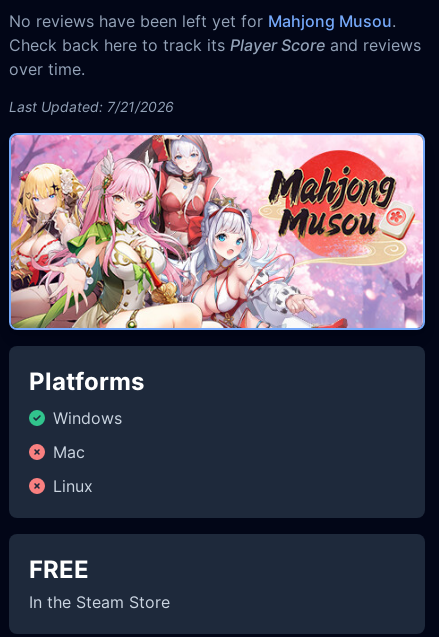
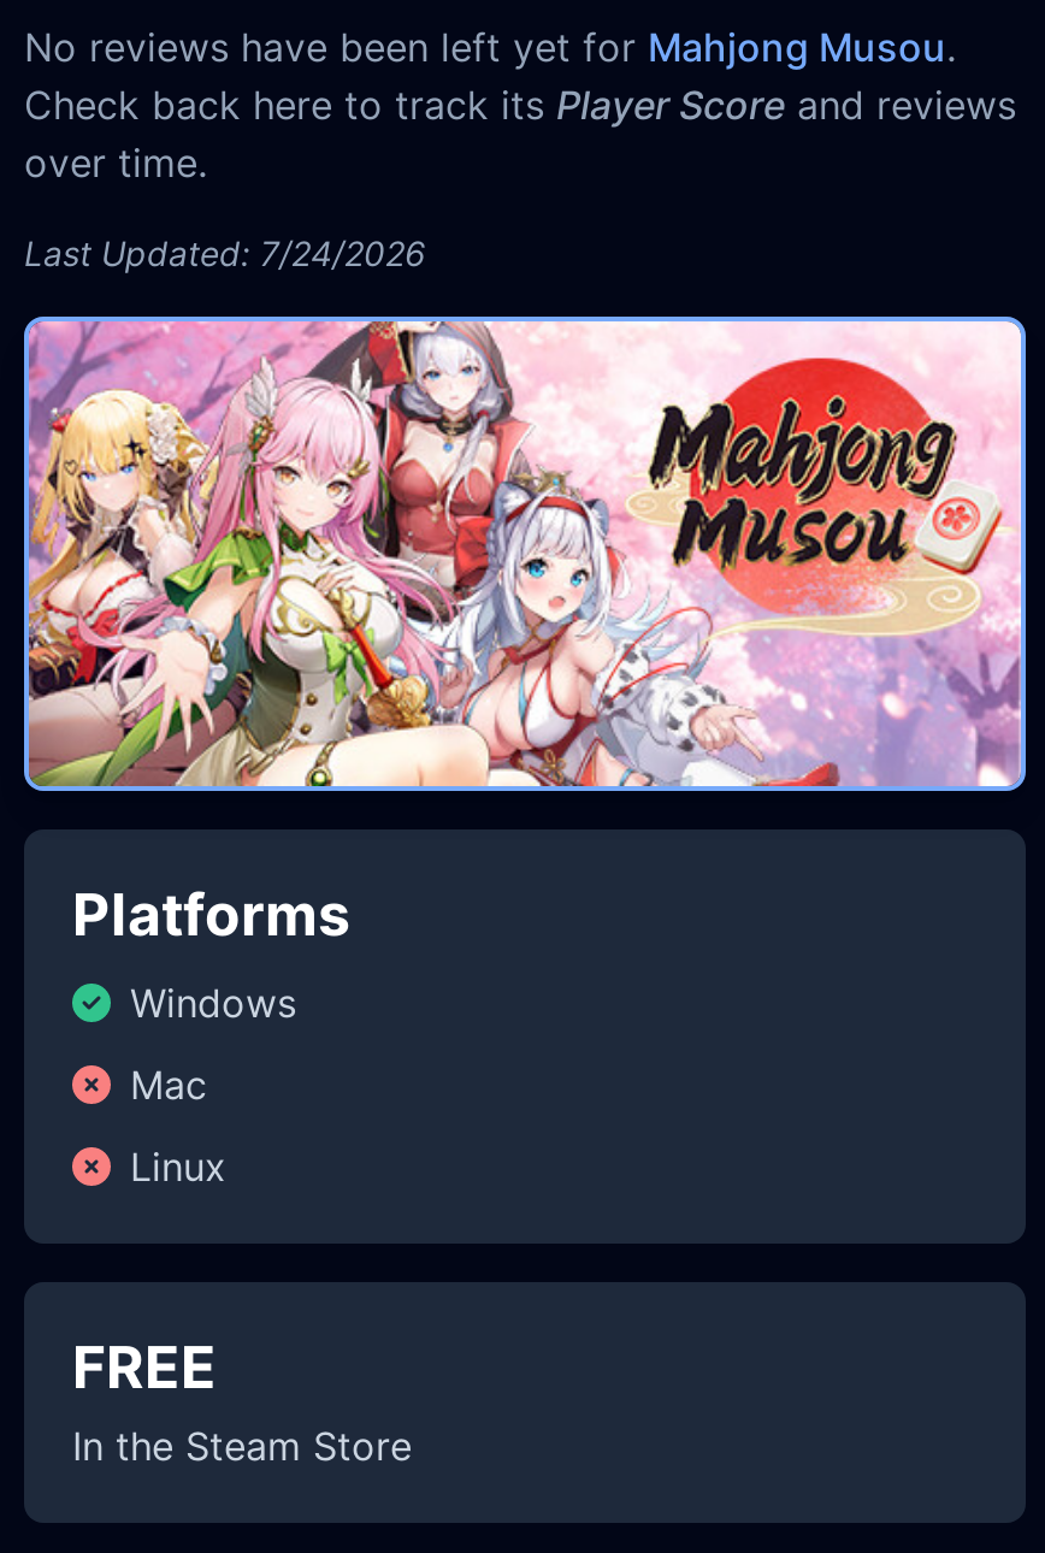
[9,98,174,115] Last Updated: 7/21/2026 -> [24,232,426,273] Last Updated: 7/24/2026

